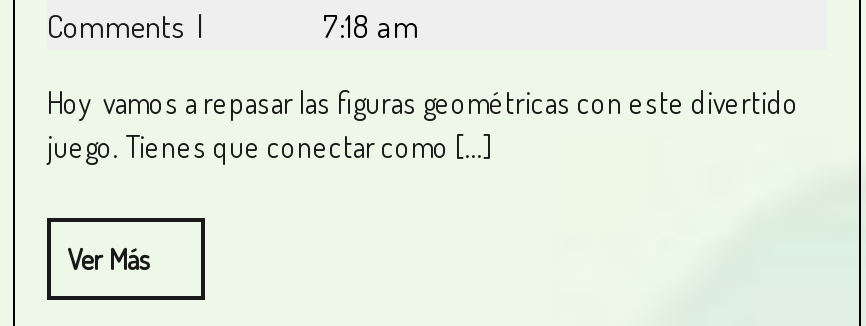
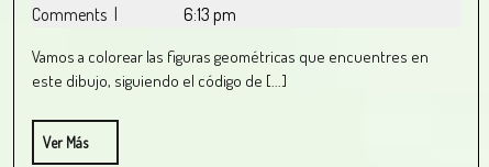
[317,5,419,45] 7:18 am -> [180,3,236,25] 6:13 pm
[47,83,799,165] Hoy vamos a repasar las figuras geométricas con este divertido | juego. Tienes que conectar como [...] -> [32,46,429,91] Vamos a colorear las figuras geométricas que encuentres en | este dibujo, siguiendo el código de [...]

